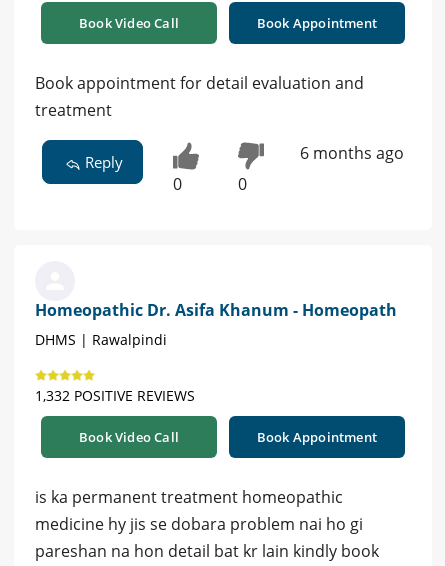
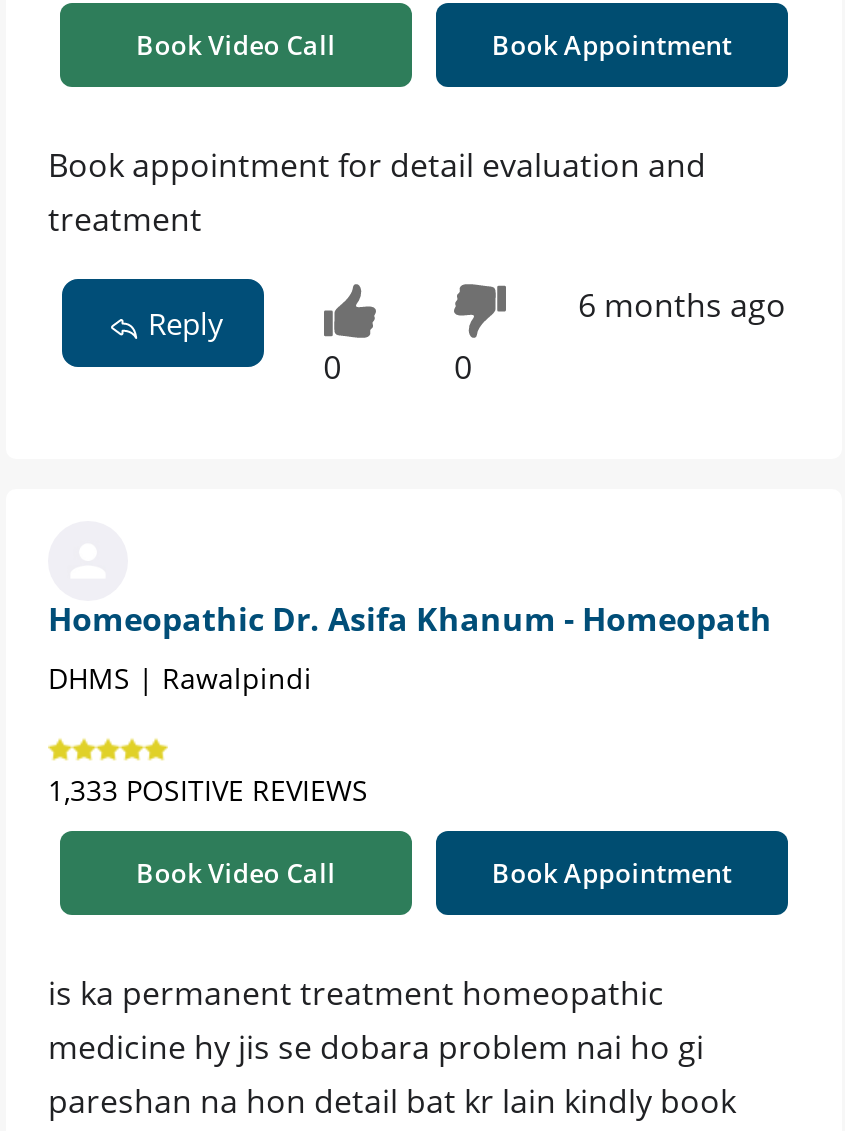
[35,386,195,405] 1,332 POSITIVE REVIEWS -> [48,771,368,809] 1,333 POSITIVE REVIEWS

